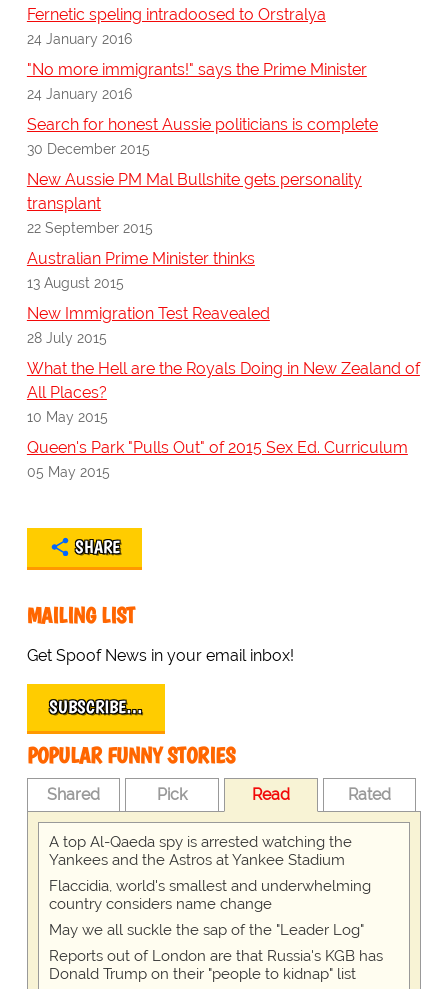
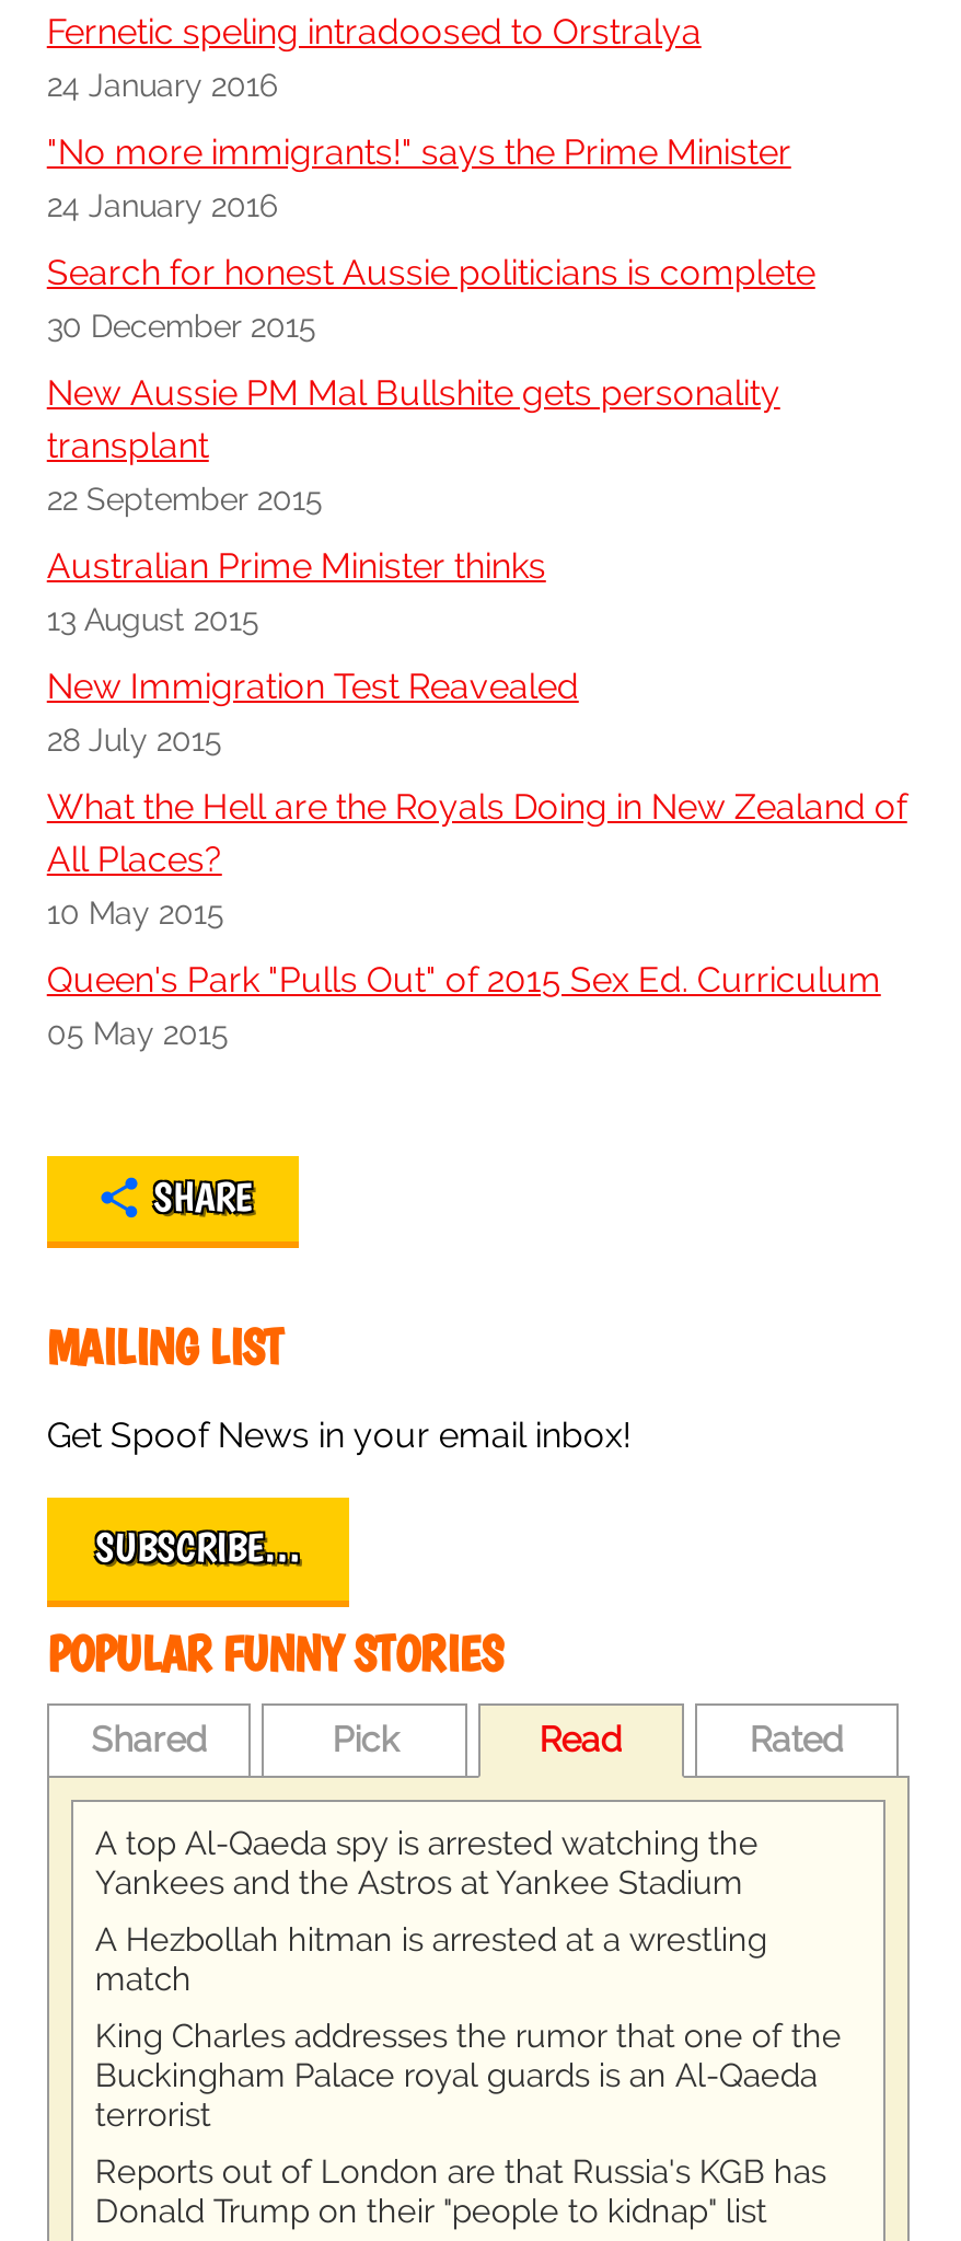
[49,877,371,939] Flaccidia, world's smallest and underwhelming | country considers name change | May we all suckle the sap of the "Leader Log" -> [95,1921,841,2136] A Hezbollah hitman is arrested at a wrestling | match | King Charles addresses the rumor that one of the | Buckingham Palace royal guards is an Al-Qaeda | terrorist

